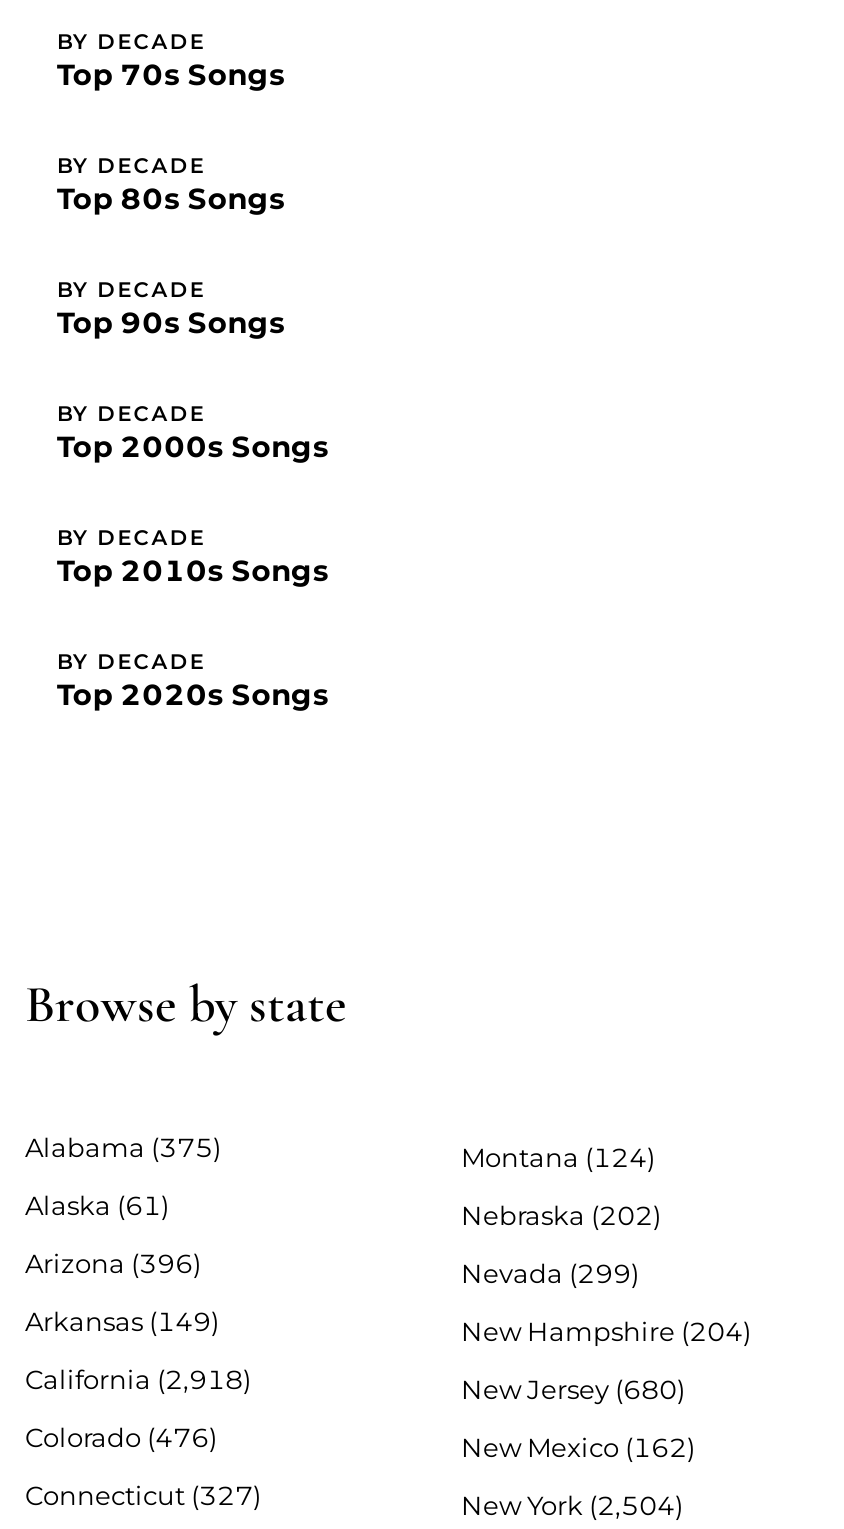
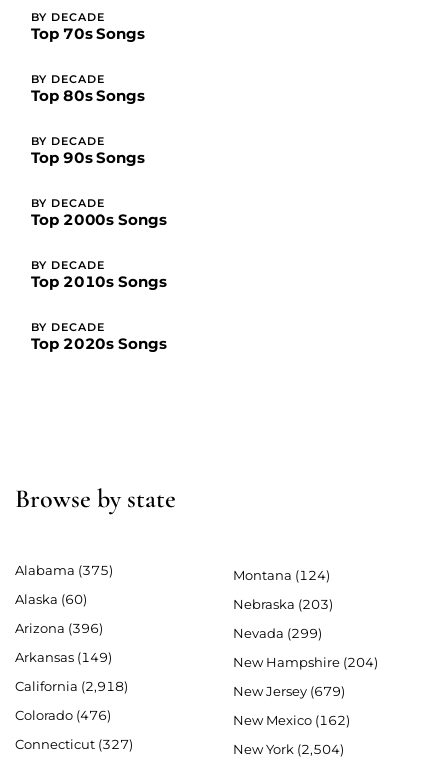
[25,1189,169,1221] Alaska (61) -> [15,591,87,607] Alaska (60)
[461,1199,661,1231] Nebraska (202) -> [233,596,333,612] Nebraska (203)
[461,1373,685,1405] New Jersey (680) -> [233,683,345,699] New Jersey (679)

